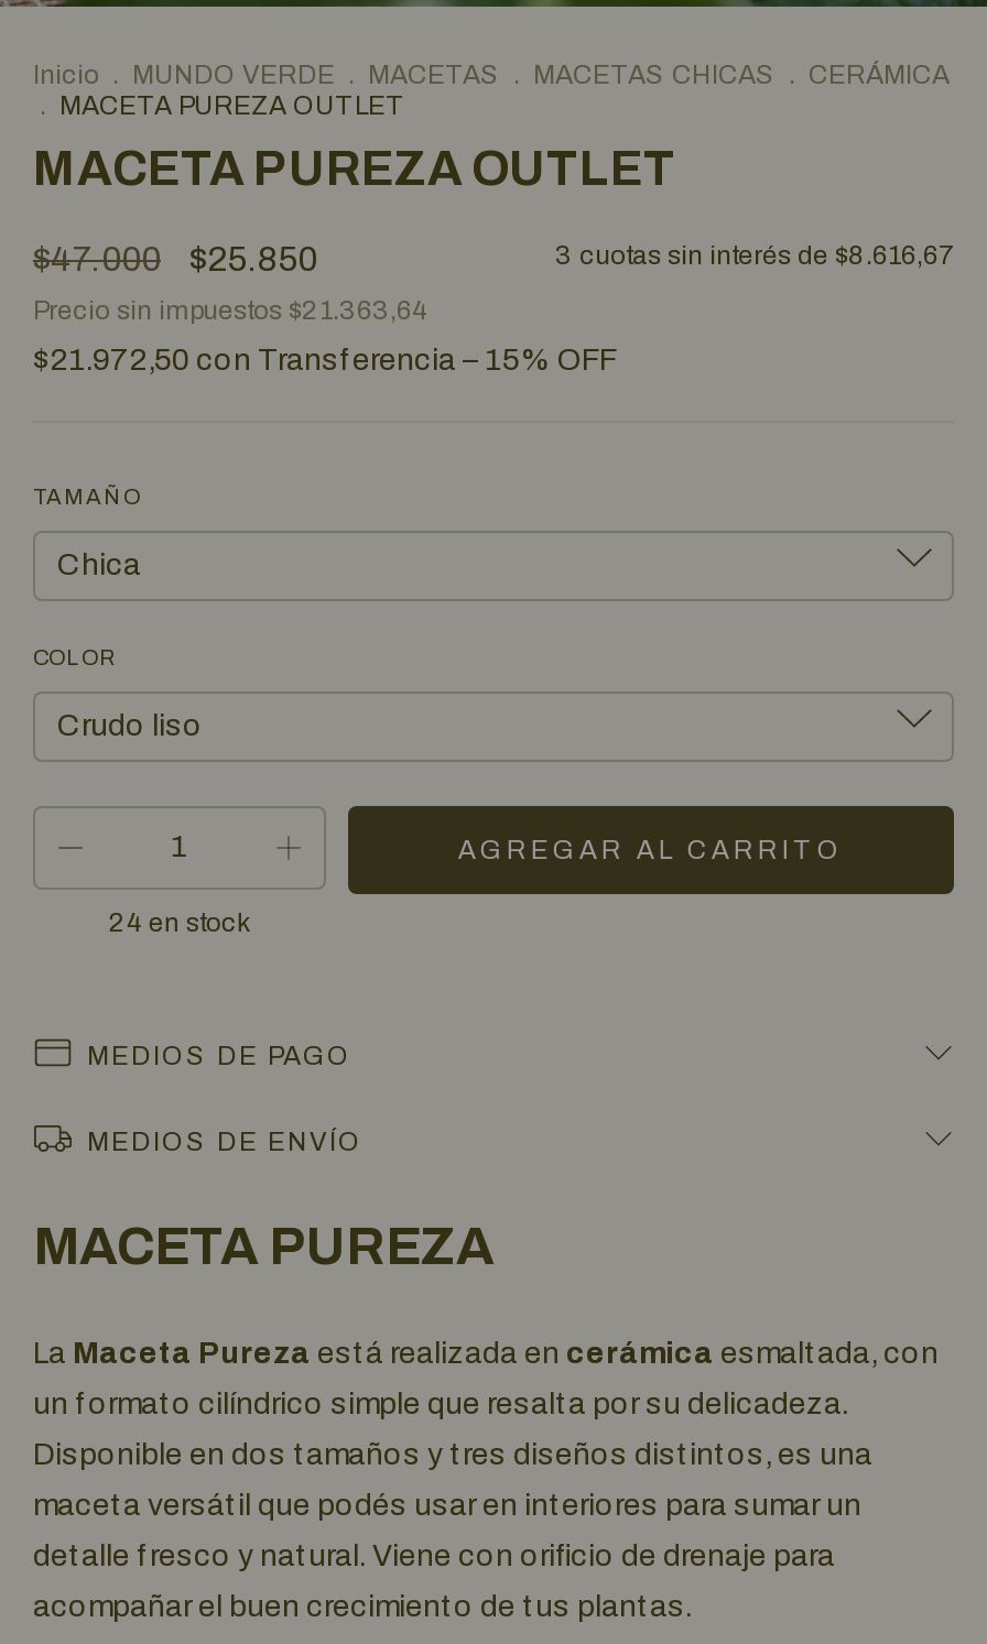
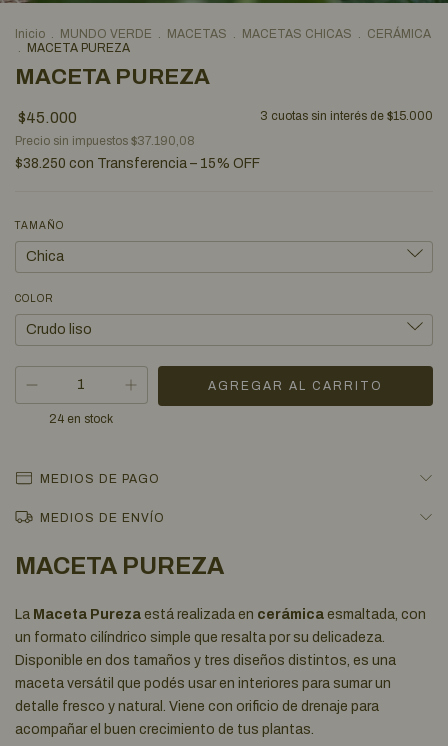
[33,90,676,196] . MACETA PUREZA OUTLET | MACETA PUREZA OUTLET -> [15,41,210,89] . MACETA PUREZA | MACETA PUREZA
[33,240,954,277] $47.000 | $25.850 | 3 cuotas sin interés de $8.616,67 -> [18,109,433,126] $45.000 | 3 cuotas sin interés de $15.000
[33,295,427,326] Precio sin impuestos $21.363,64 -> [15,134,195,148] Precio sin impuestos $37.190,08
[33,344,617,377] $21.972,50 con Transferencia – 15% OFF -> [15,156,260,171] $38.250 con Transferencia – 15% OFF

